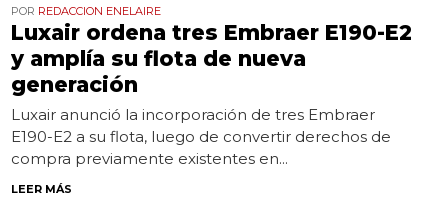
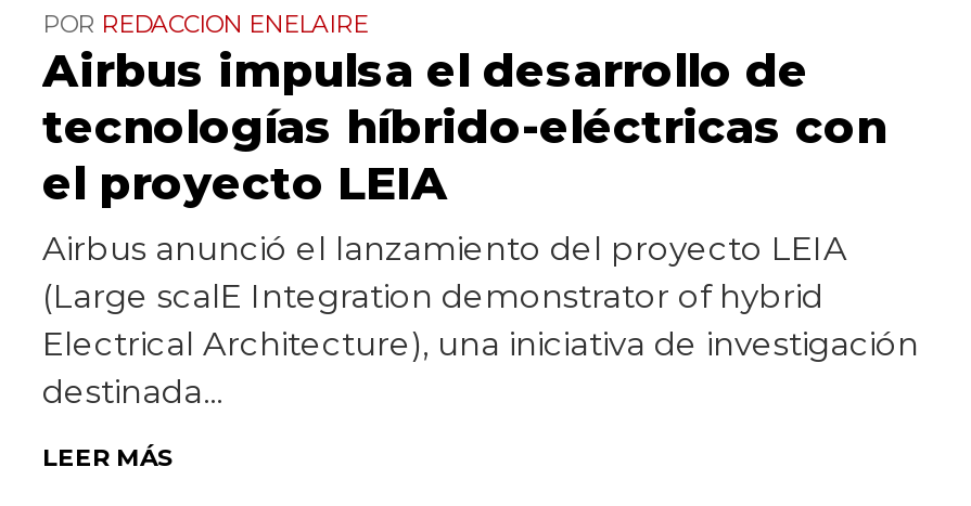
[11,20,412,168] Luxair ordena tres Embraer E190-E2 | y amplía su flota de nueva | generación | Luxair anunció la incorporación de tres Embraer | E190-E2 a su flota, luego de convertir derechos de | compra previamente existentes en... -> [42,43,919,411] Airbus impulsa el desarrollo de | tecnologías híbrido-eléctricas con | el proyecto LEIA | Airbus anunció el lanzamiento del proyecto LEIA | (Large scalE Integration demonstrator of hybrid | Electrical Architecture), una iniciativa de investigación | destinada...

